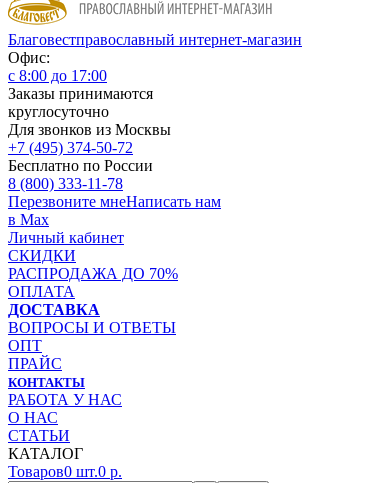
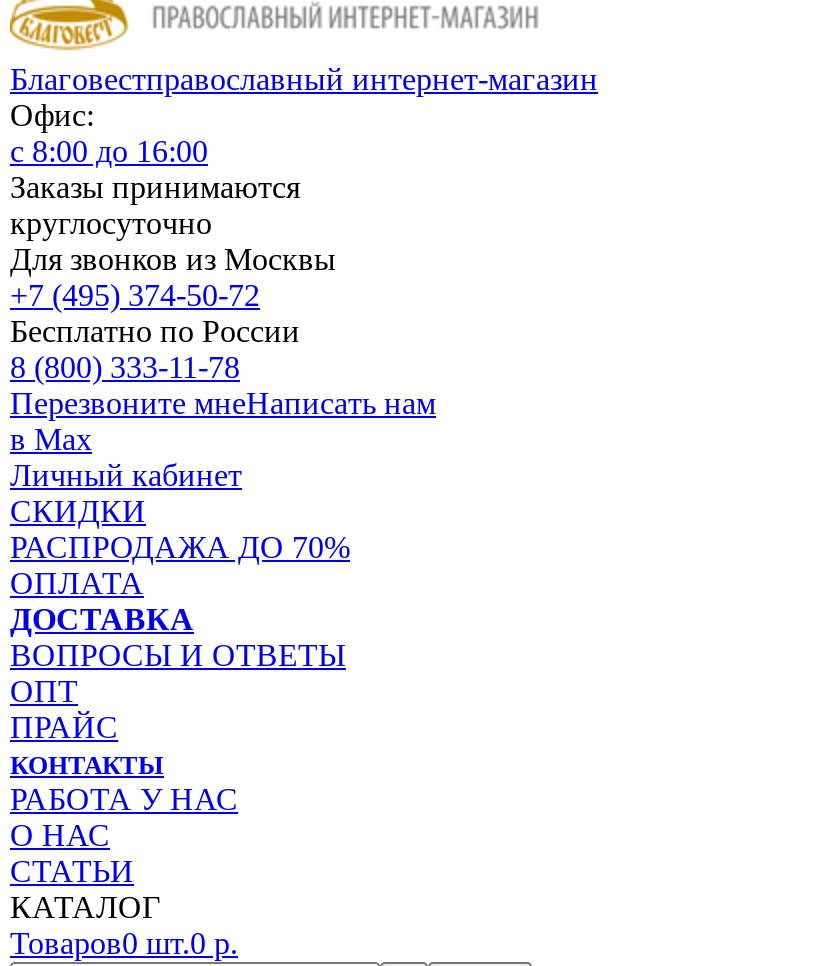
[8,67,107,84] с 8:00 до 17:00 -> [10,134,208,168] с 8:00 до 16:00

